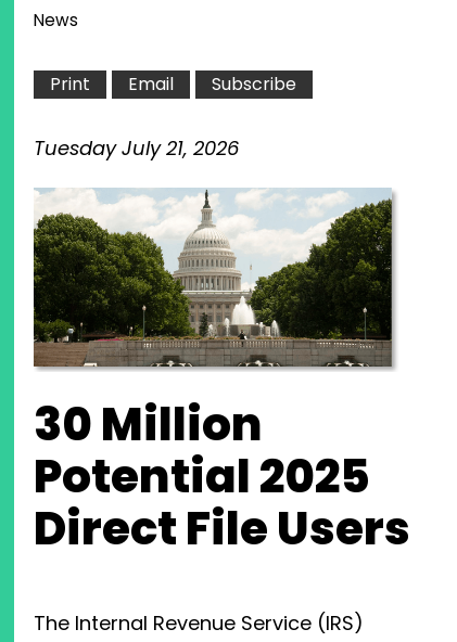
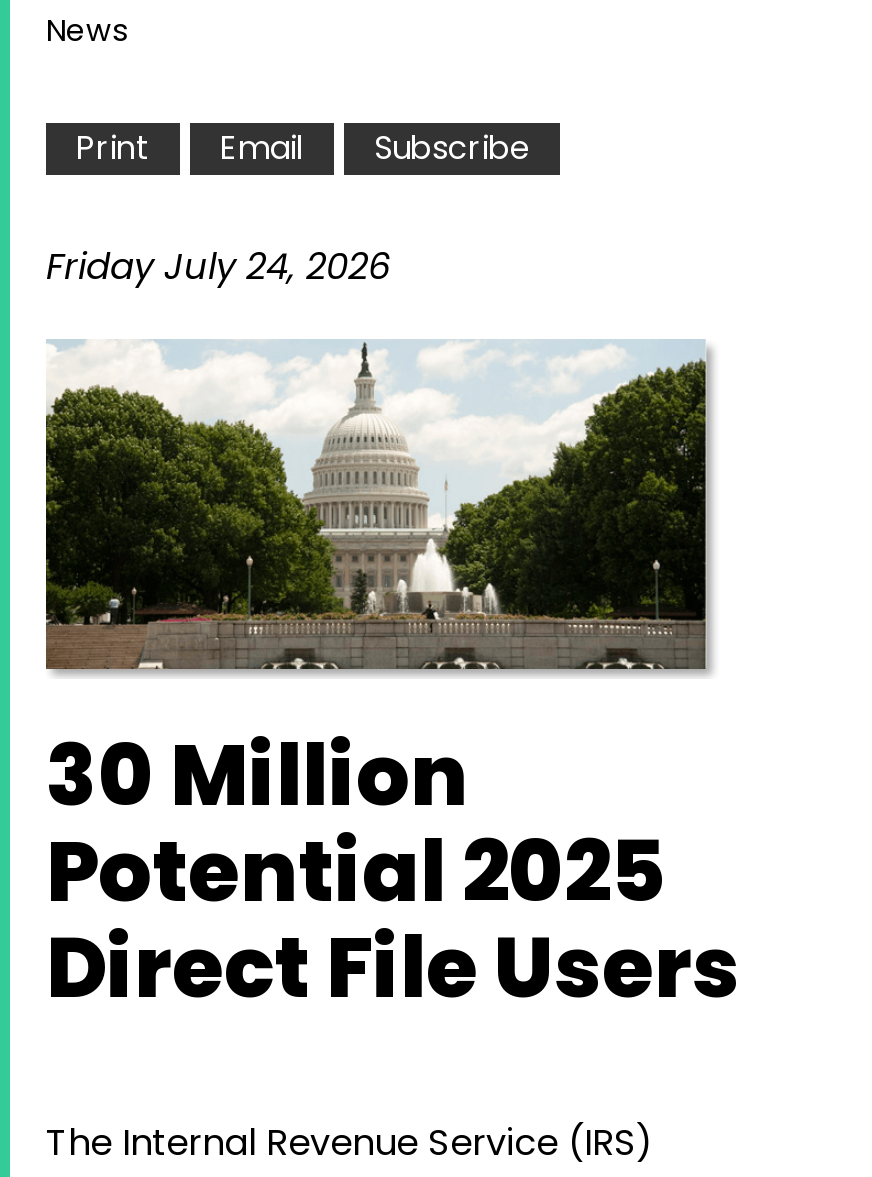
[34,134,239,162] Tuesday July 21, 2026 -> [46,241,390,291] Friday July 24, 2026

